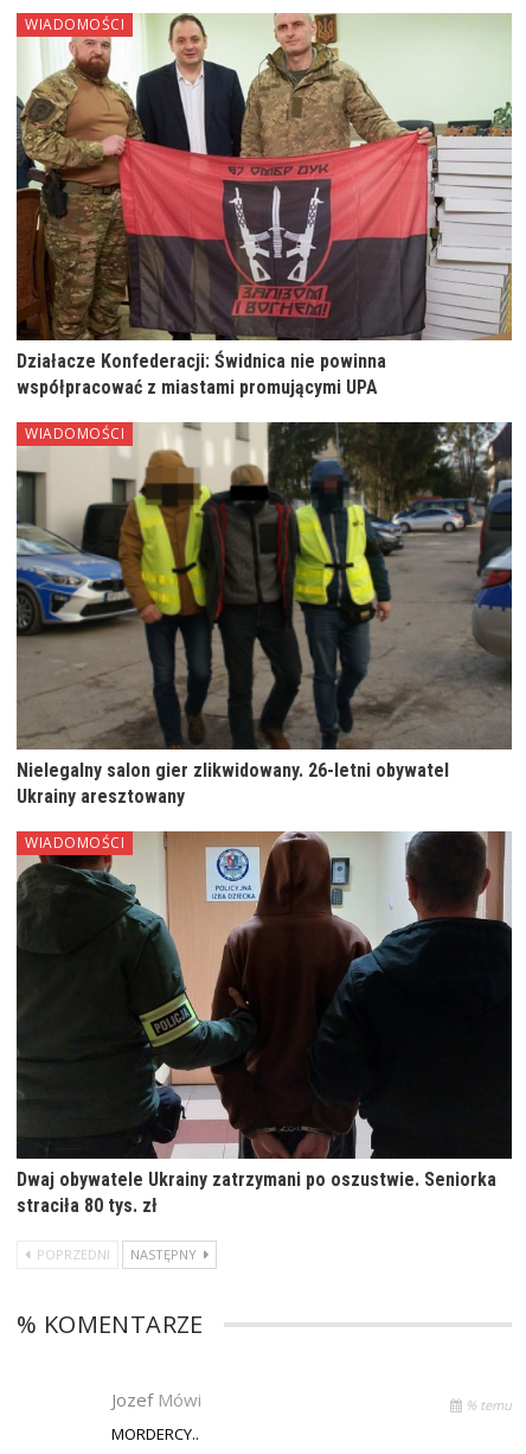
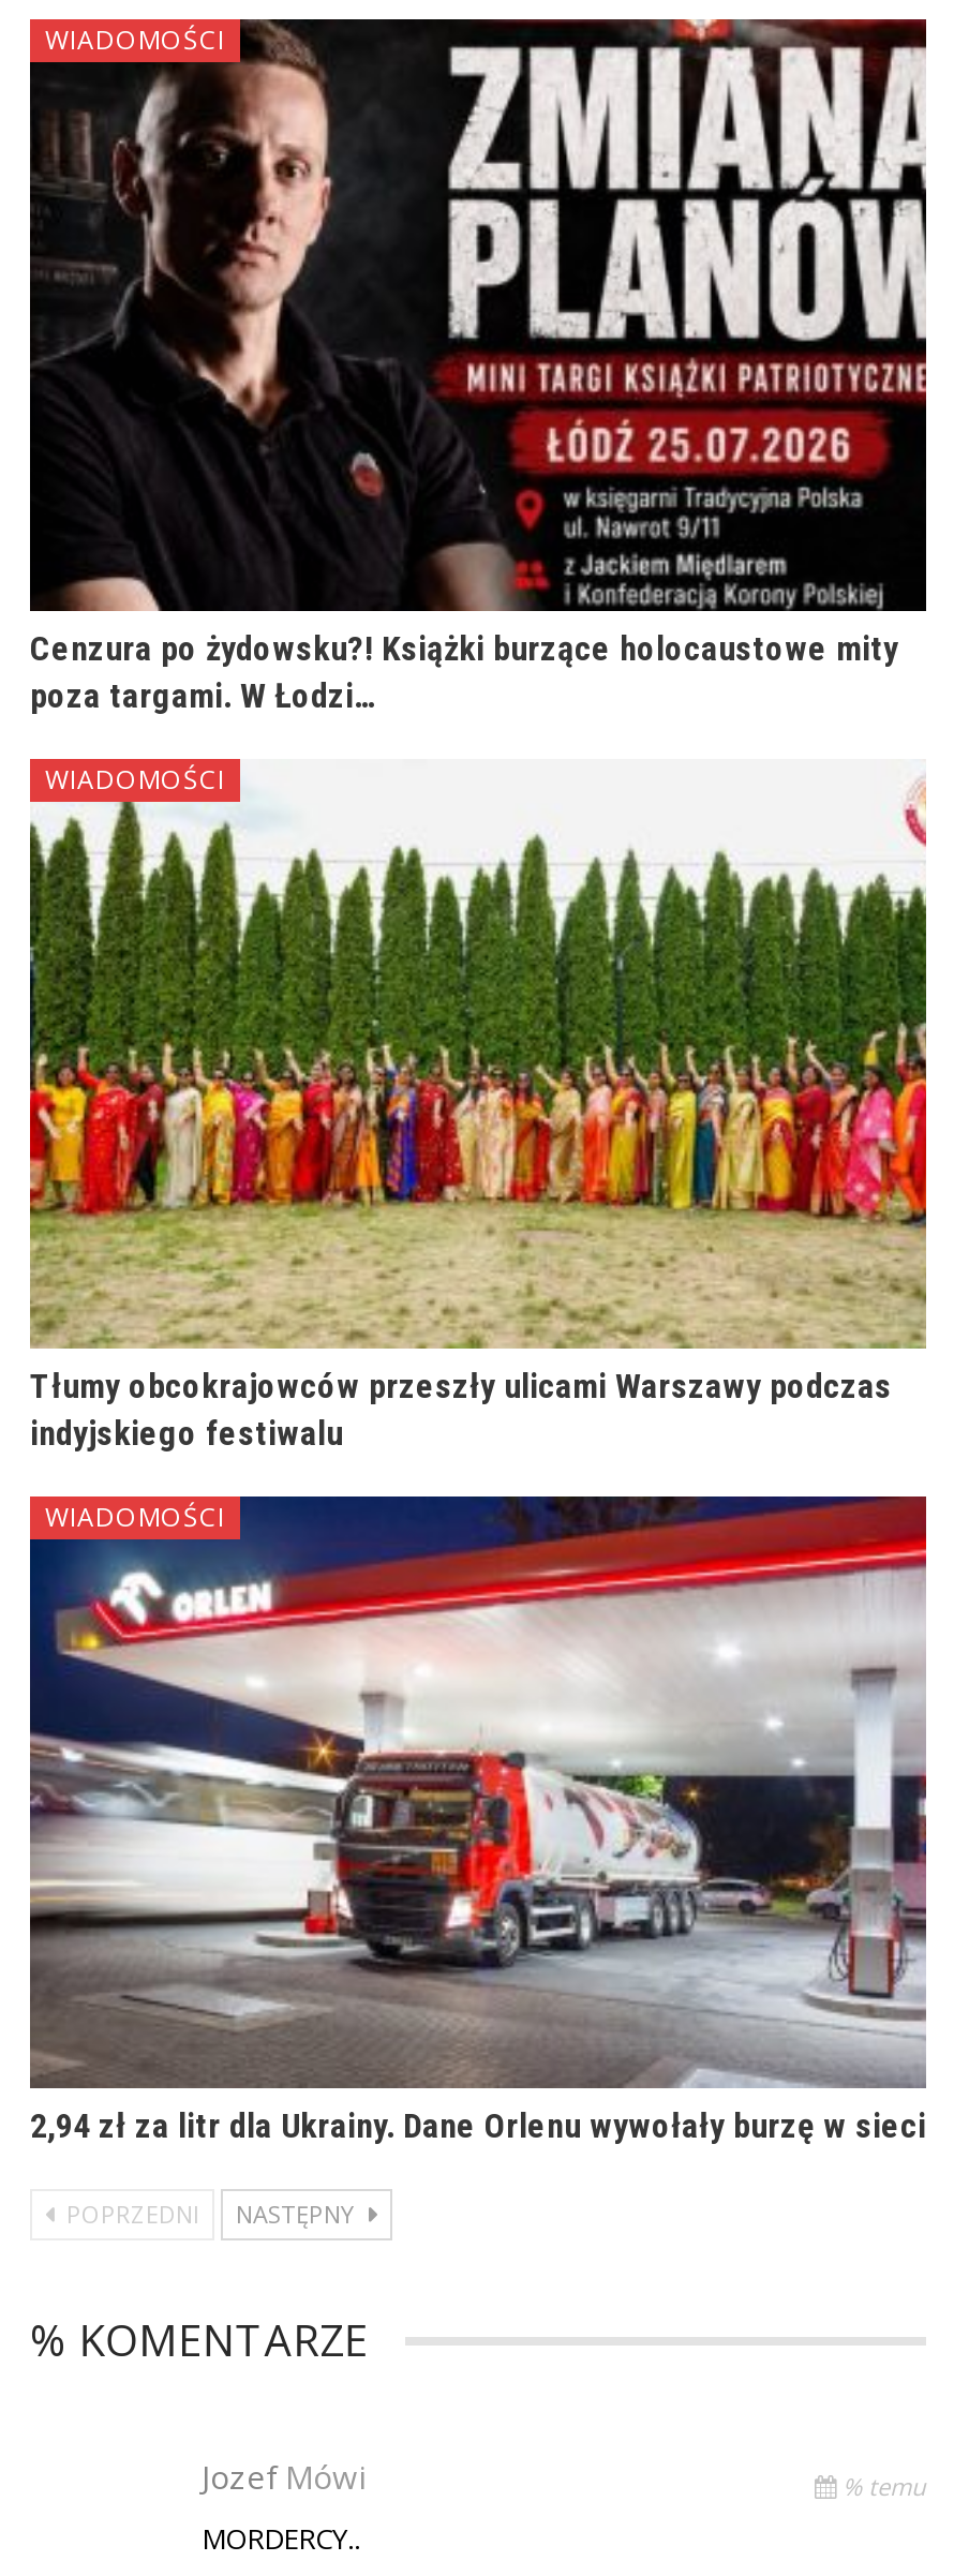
[17,13,513,398] [image] | Działacze Konfederacji: Świdnica nie powinna | współpracować z miastami promującymi UPA -> [28,18,928,715] [image] | Cenzura po żydowsku?! Książki burzące holocaustowe mity | poza targami. W Łodzi…
[15,421,513,808] [image] | Nielegalny salon gier zlikwidowany. 26-letni obywatel | Ukrainy aresztowany -> [28,758,928,1454] [image] | Tłumy obcokrajowców przeszły ulicami Warszawy podczas | indyjskiego festiwalu
[17,830,513,1217] [image] | Dwaj obywatele Ukrainy zatrzymani po oszustwie. Seniorka | straciła 80 tys. zł -> [28,1493,928,2147] [image] | 2,94 zł za litr dla Ukrainy. Dane Orlenu wywołały burzę w sieci

